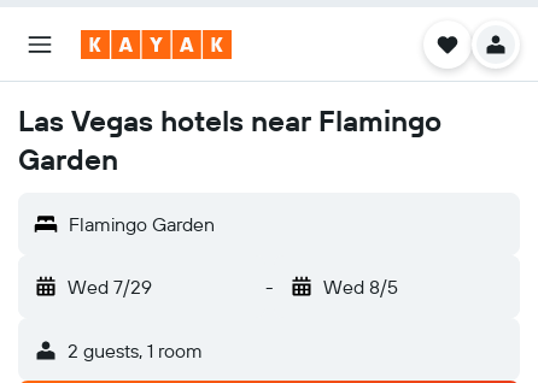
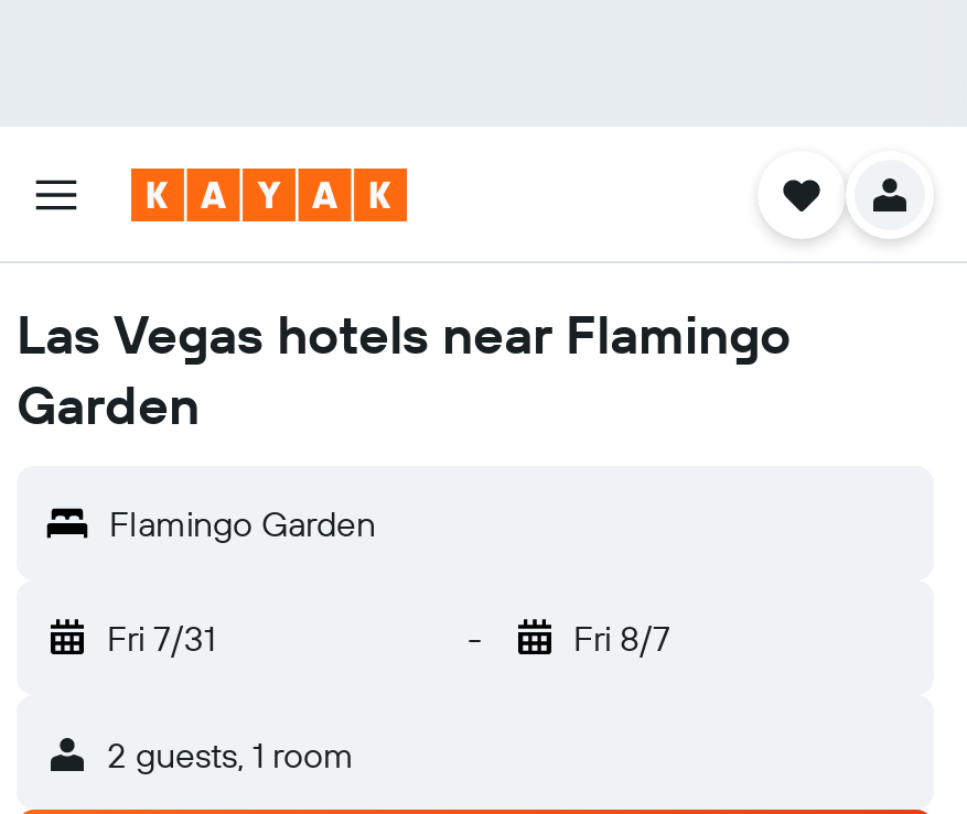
[68,275,152,299] Wed 7/29 -> [107,616,215,660] Fri 7/31
[323,275,397,299] Wed 8/5 -> [573,616,670,660] Fri 8/7

